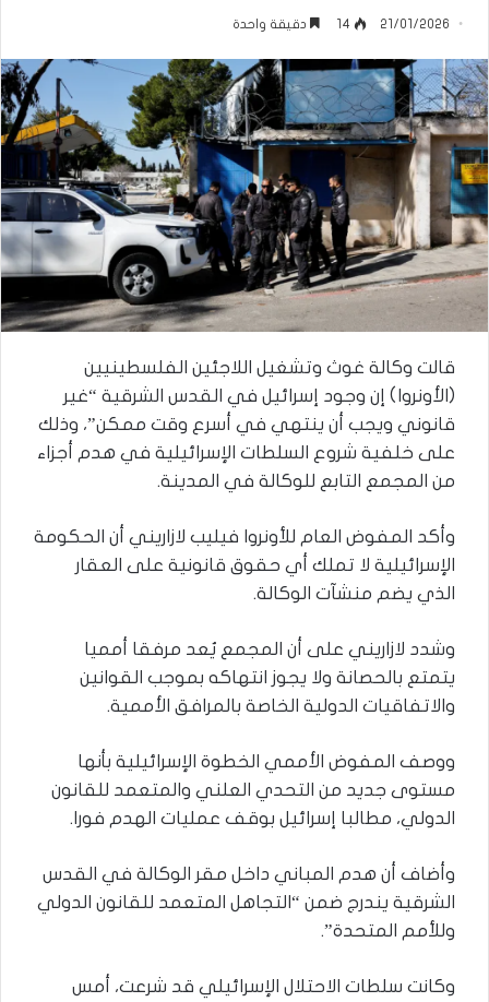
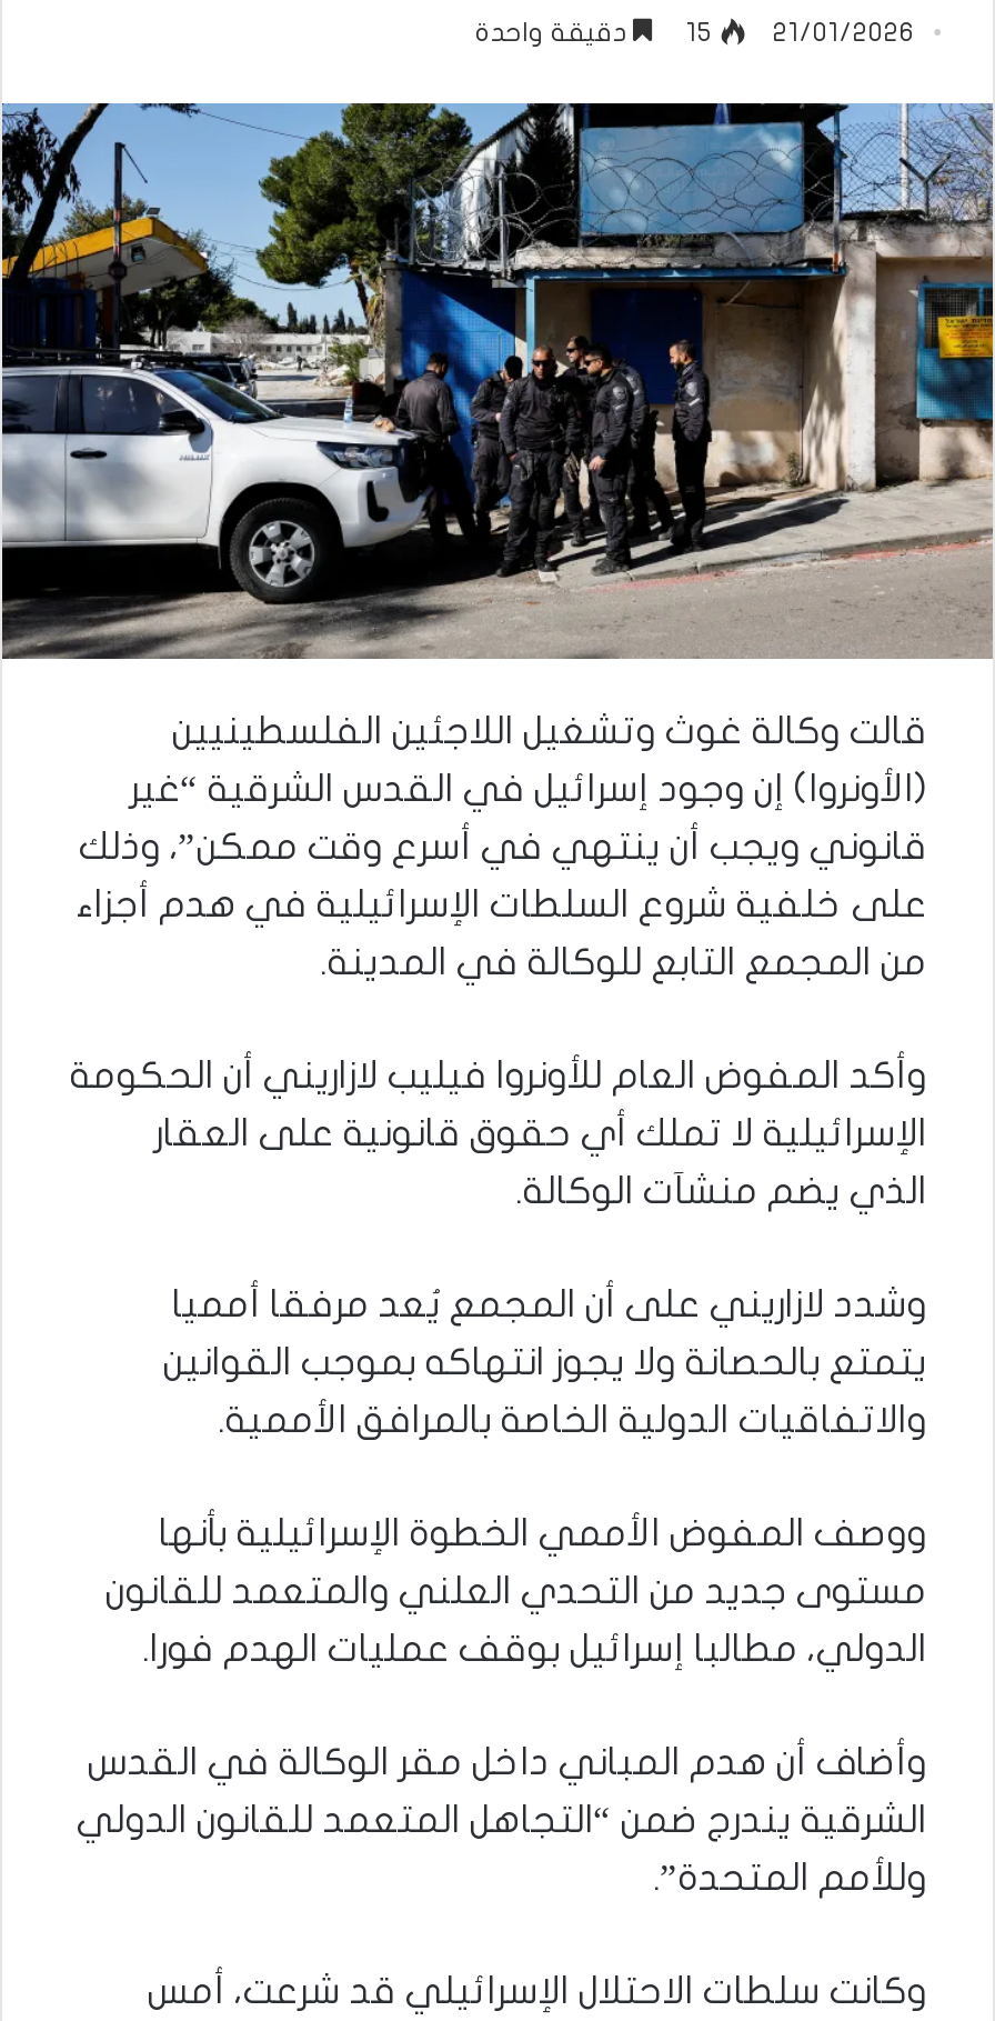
[232,17,350,30] 14 دقيقة واحدة -> [475,18,713,44] 15 دقيقة واحدة

